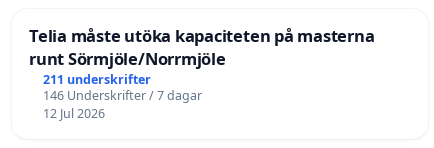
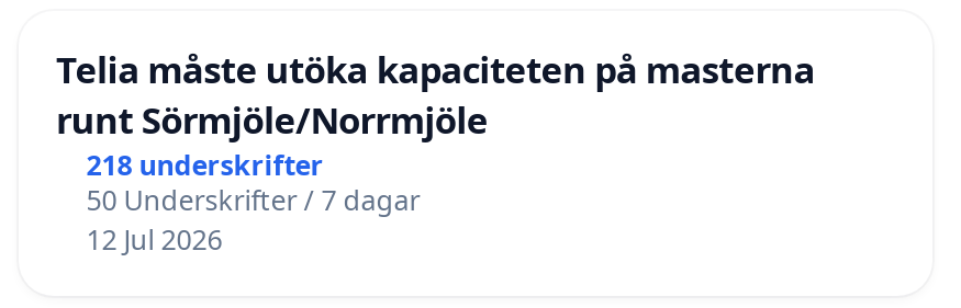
[43,71,151,88] 211 underskrifter -> [86,146,324,183] 218 underskrifter
[43,87,202,104] 146 Underskrifter / 7 dagar -> [86,181,420,219] 50 Underskrifter / 7 dagar

